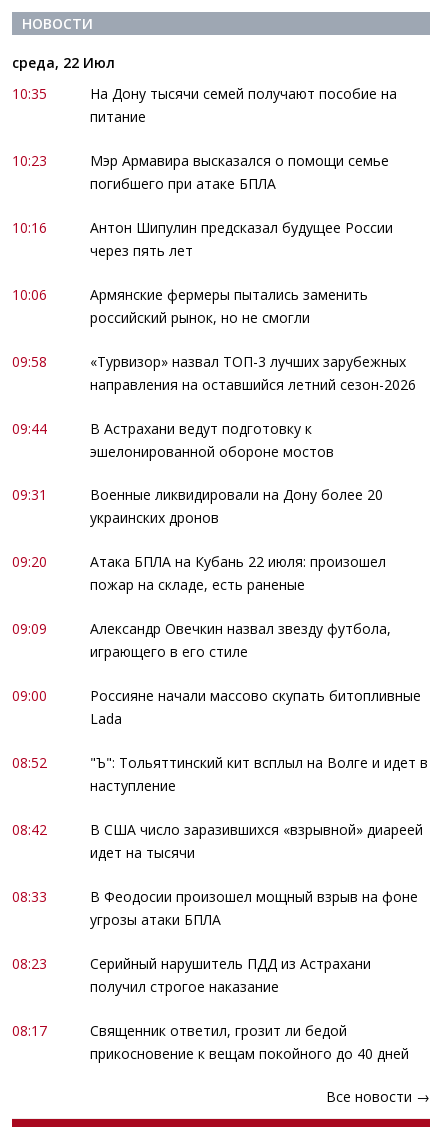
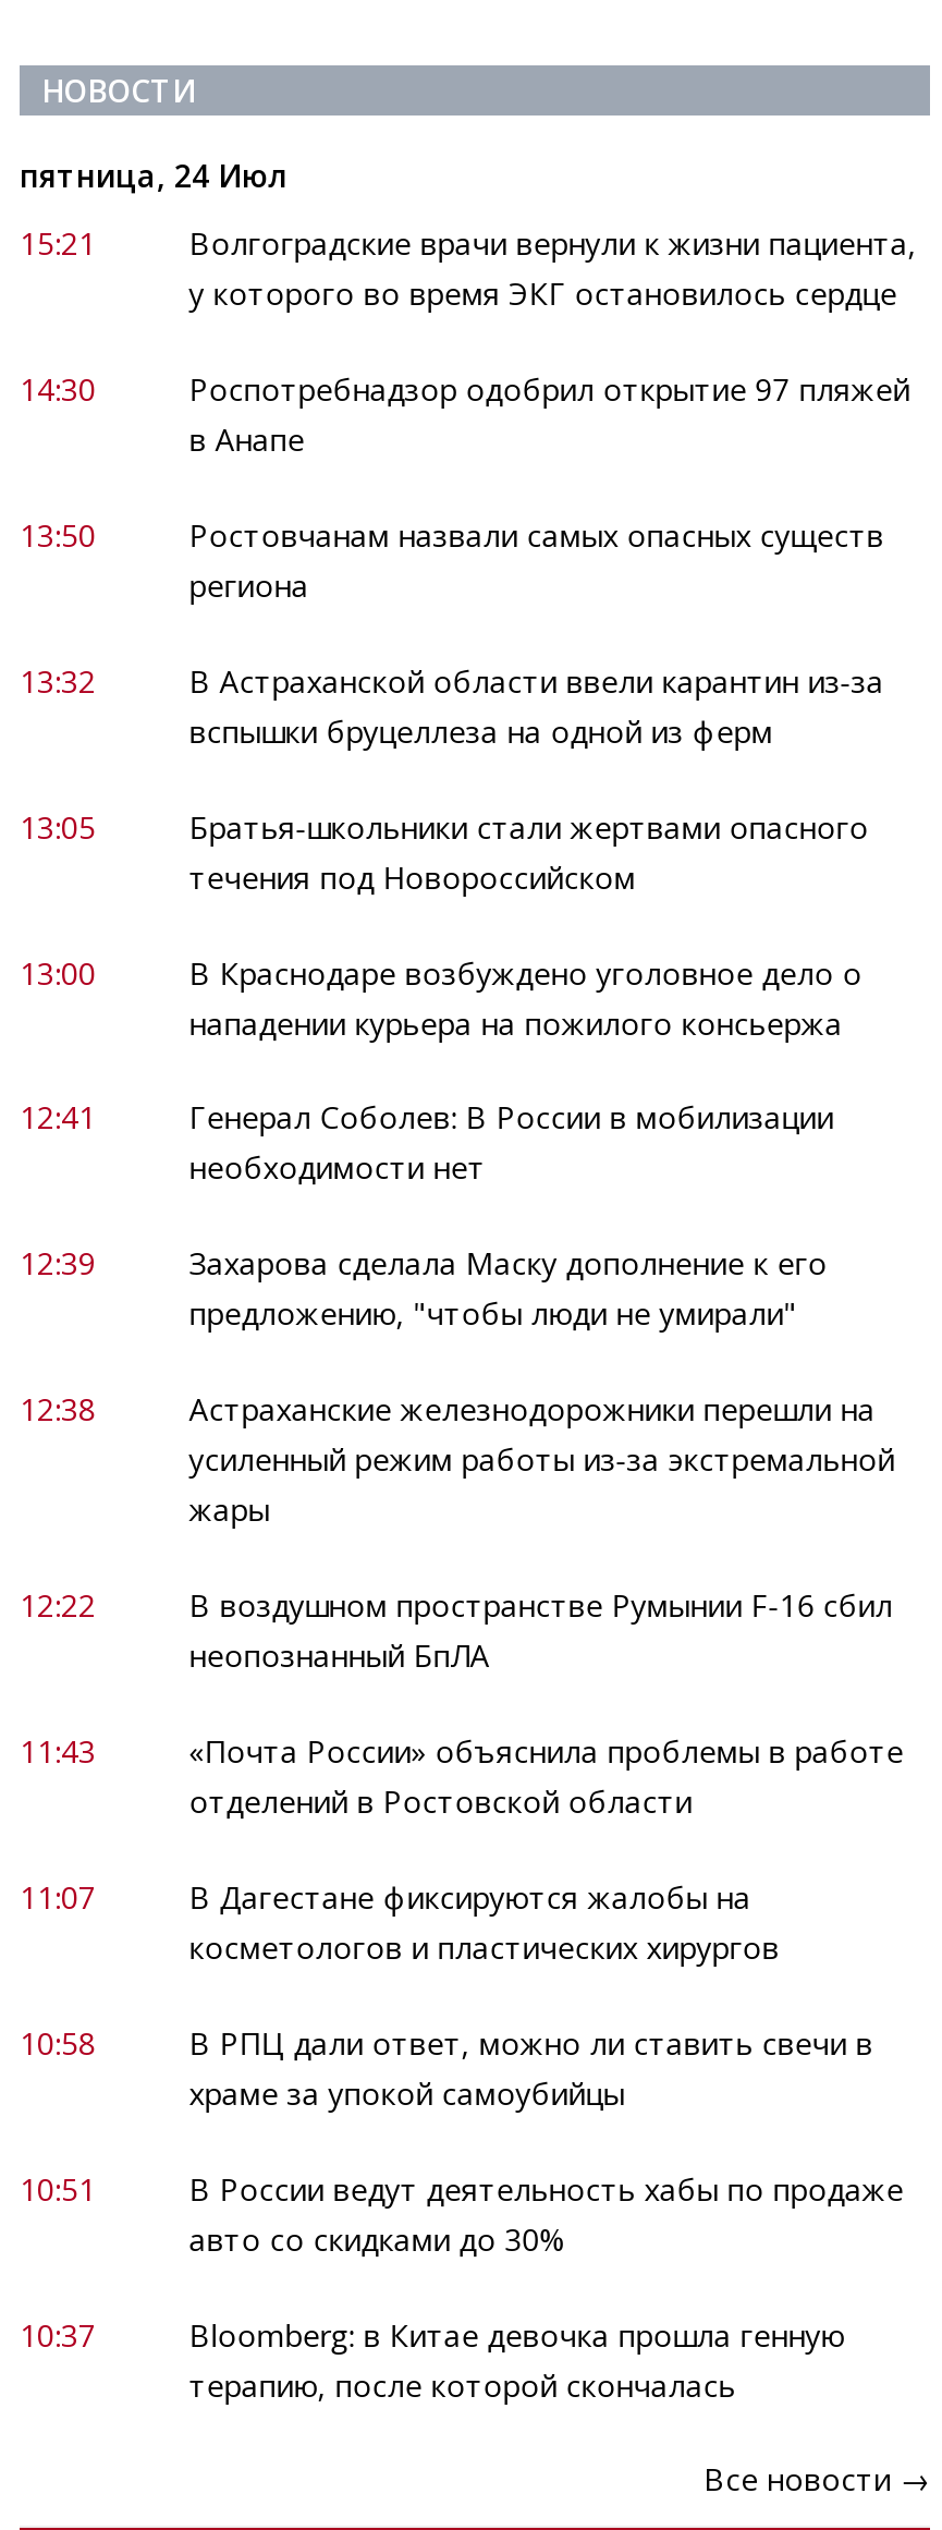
[12,53,115,72] среда, 22 Июл -> [20,155,288,196] пятница, 24 Июл
[12,84,397,126] 10:35 | На Дону тысячи семей получают пособие на | питание -> [20,222,916,314] 15:21 | Волгоградские врачи вернули к жизни пациента, | у которого во время ЭКГ остановилось сердце
[12,151,389,193] 10:23 | Мэр Армавира высказался о помощи семье | погибшего при атаке БПЛА -> [20,368,910,460] 14:30 | Роспотребнадзор одобрил открытие 97 пляжей | в Анапе
[12,218,393,260] 10:16 | Антон Шипулин предсказал будущее России | через пять лет -> [20,514,884,605] 13:50 | Ростовчанам назвали самых опасных существ | региона
[12,285,368,327] 10:06 | Армянские фермеры пытались заменить | российский рынок, но не смогли -> [20,660,884,751] 13:32 | В Астраханской области ввели карантин из-за | вспышки бруцеллеза на одной из ферм
[12,352,416,394] 09:58 | «Турвизор» назвал ТОП-3 лучших зарубежных | направления на оставшийся летний сезон-2026 -> [20,805,868,897] 13:05 | Братья-школьники стали жертвами опасного | течения под Новороссийском
[12,418,334,460] 09:44 | В Астрахани ведут подготовку к | эшелонированной обороне мостов -> [20,951,862,1043] 13:00 | В Краснодаре возбуждено уголовное дело о | нападении курьера на пожилого консьержа
[12,485,383,527] 09:31 | Военные ликвидировали на Дону более 20 | украинских дронов -> [20,1097,834,1189] 12:41 | Генерал Соболев: В России в мобилизации | необходимости нет
[12,552,386,594] 09:20 | Атака БПЛА на Кубань 22 июля: произошел | пожар на складе, есть раненые -> [20,1243,827,1334] 12:39 | Захарова сделала Маску дополнение к его | предложению, "чтобы люди не умирали"
[12,619,391,661] 09:09 | Александр Овечкин назвал звезду футбола, | играющего в его стиле -> [20,1389,895,1530] 12:38 | Астраханские железнодорожники перешли на | усиленный режим работы из-за экстремальной | жары
[12,686,421,728] 09:00 | Россияне начали массово скупать битопливные | Lada -> [20,1584,892,1676] 12:22 | В воздушном пространстве Румынии F-16 сбил | неопознанный БпЛА
[12,753,428,795] 08:52 | "Ъ": Тольяттинский кит всплыл на Волге и идет в | наступление -> [20,1730,903,1822] 11:43 | «Почта России» объяснила проблемы в работе | отделений в Ростовской области
[12,820,423,862] 08:42 | В США число заразившихся «взрывной» диареей | идет на тысячи -> [20,1876,779,1967] 11:07 | В Дагестане фиксируются жалобы на | косметологов и пластических хирургов
[12,887,418,929] 08:33 | В Феодосии произошел мощный взрыв на фоне | угрозы атаки БПЛА -> [20,2022,873,2113] 10:58 | В РПЦ дали ответ, можно ли ставить свечи в | храме за упокой самоубийцы
[12,954,371,996] 08:23 | Серийный нарушитель ПДД из Астрахани | получил строгое наказание -> [20,2167,903,2259] 10:51 | В России ведут деятельность хабы по продаже | авто со скидками до 30%
[12,1020,409,1062] 08:17 | Священник ответил, грозит ли бедой | прикосновение к вещам покойного до 40 дней -> [20,2313,844,2405] 10:37 | Bloomberg: в Китае девочка прошла генную | терапию, после которой скончалась

